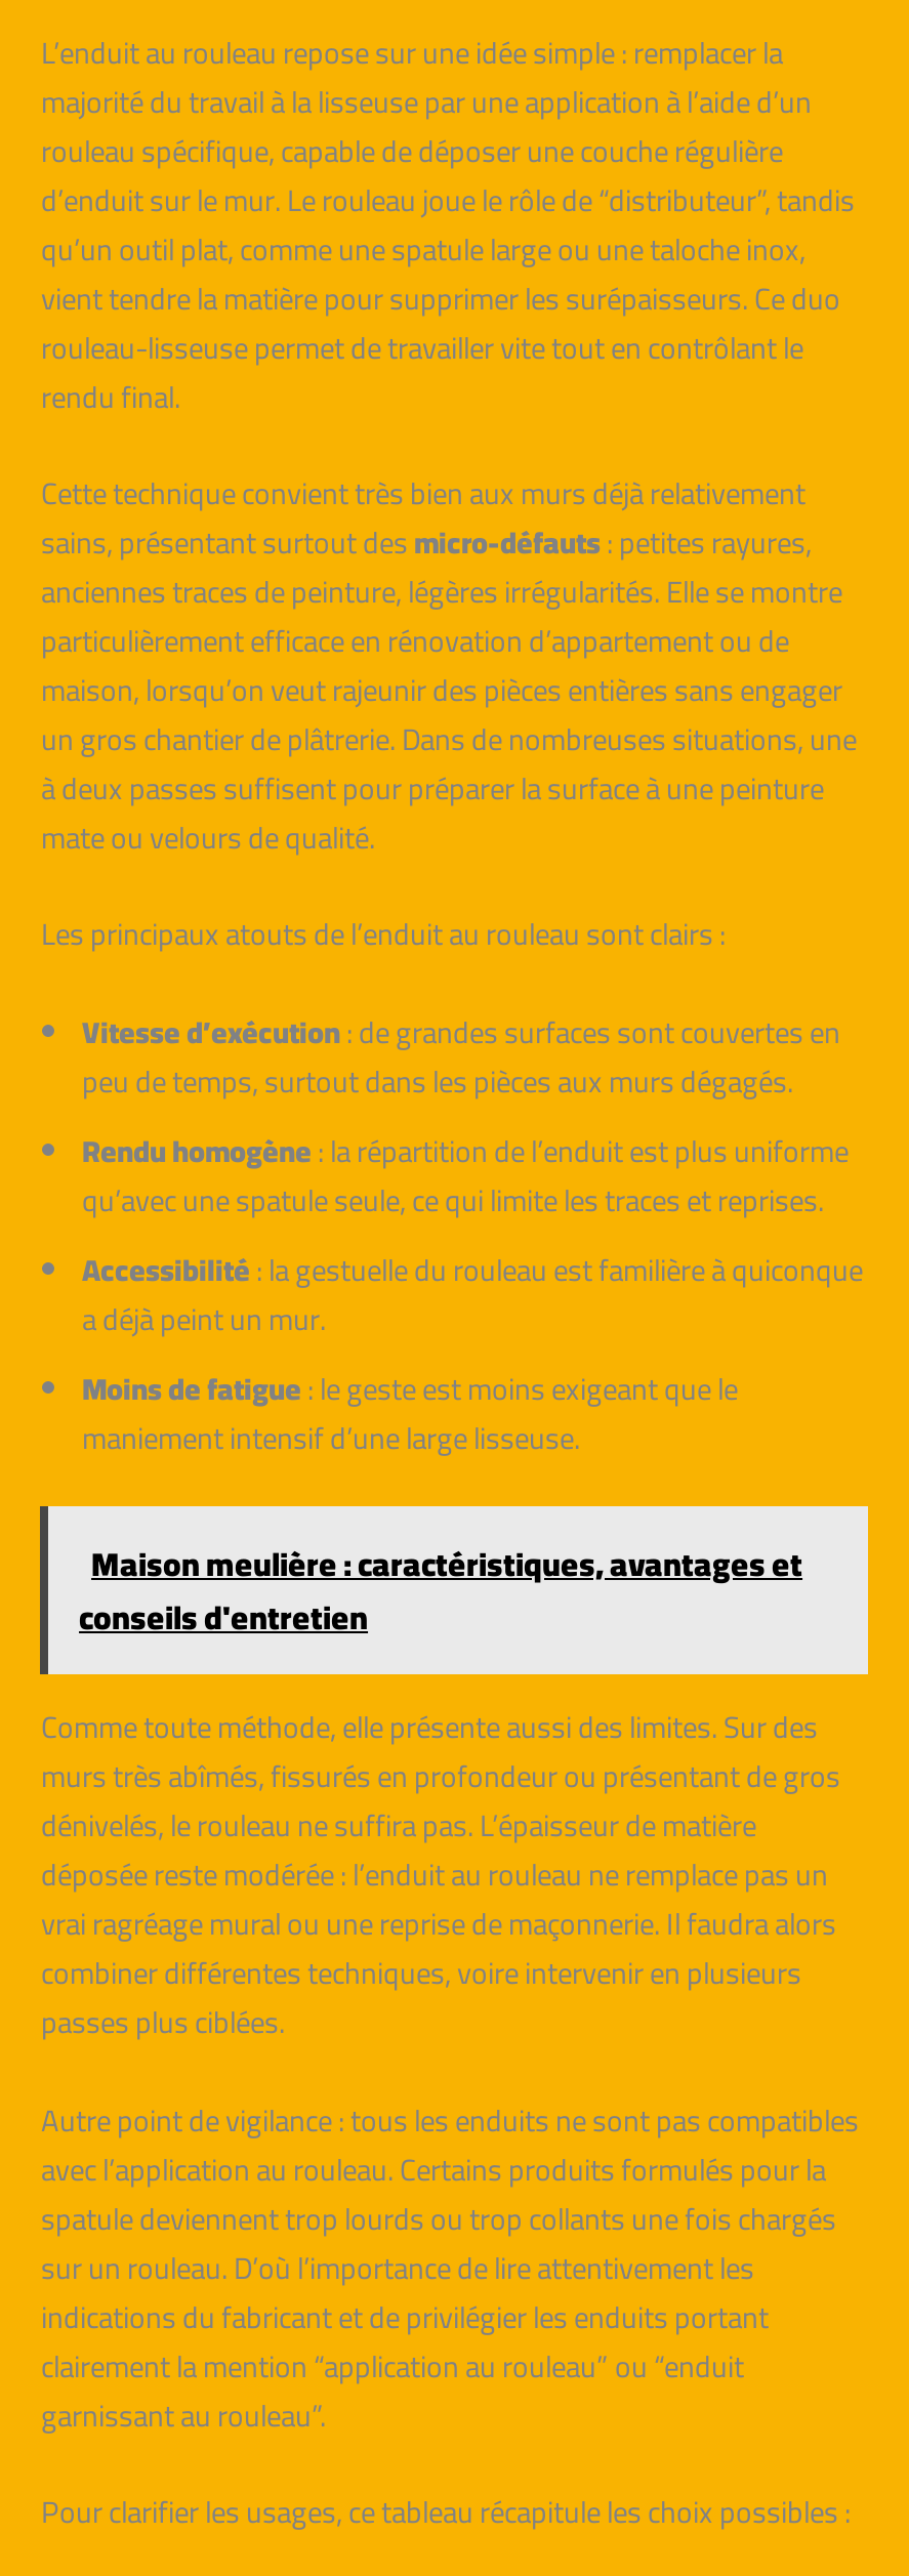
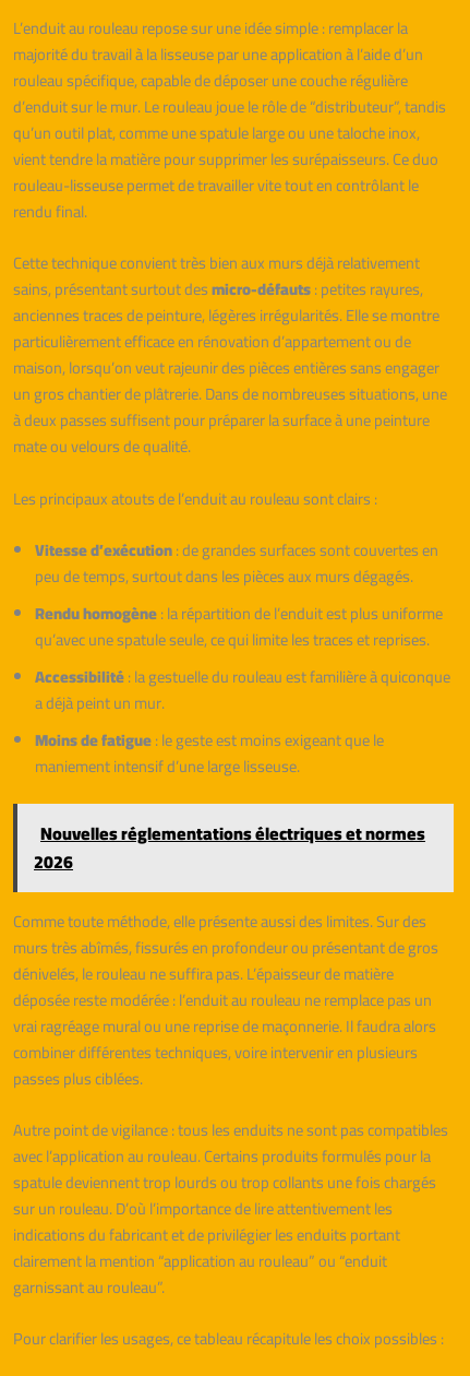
[79,1533,802,1647] Maison meulière : caractéristiques, avantages et | conseils d'entretien -> [34,817,425,878] Nouvelles réglementations électriques et normes | 2026

